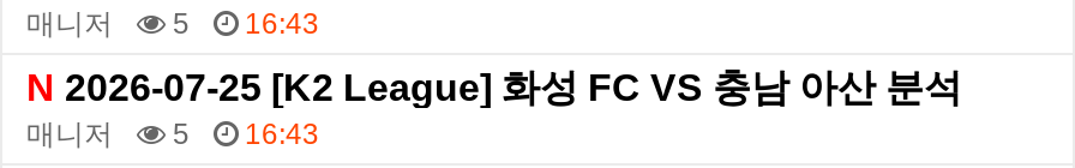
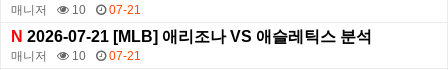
[173,7,319,41] 5 | 16:43 -> [72,3,141,17] 10 | 07-21
[26,67,962,108] N 2026-07-25 [K2 League] 화성 FC VS 충남 아산 분석 -> [11,28,372,45] N 2026-07-21 [MLB] 애리조나 VS 애슬레틱스 분석
[173,118,319,151] 5 | 16:43 -> [72,49,141,63] 10 | 07-21

